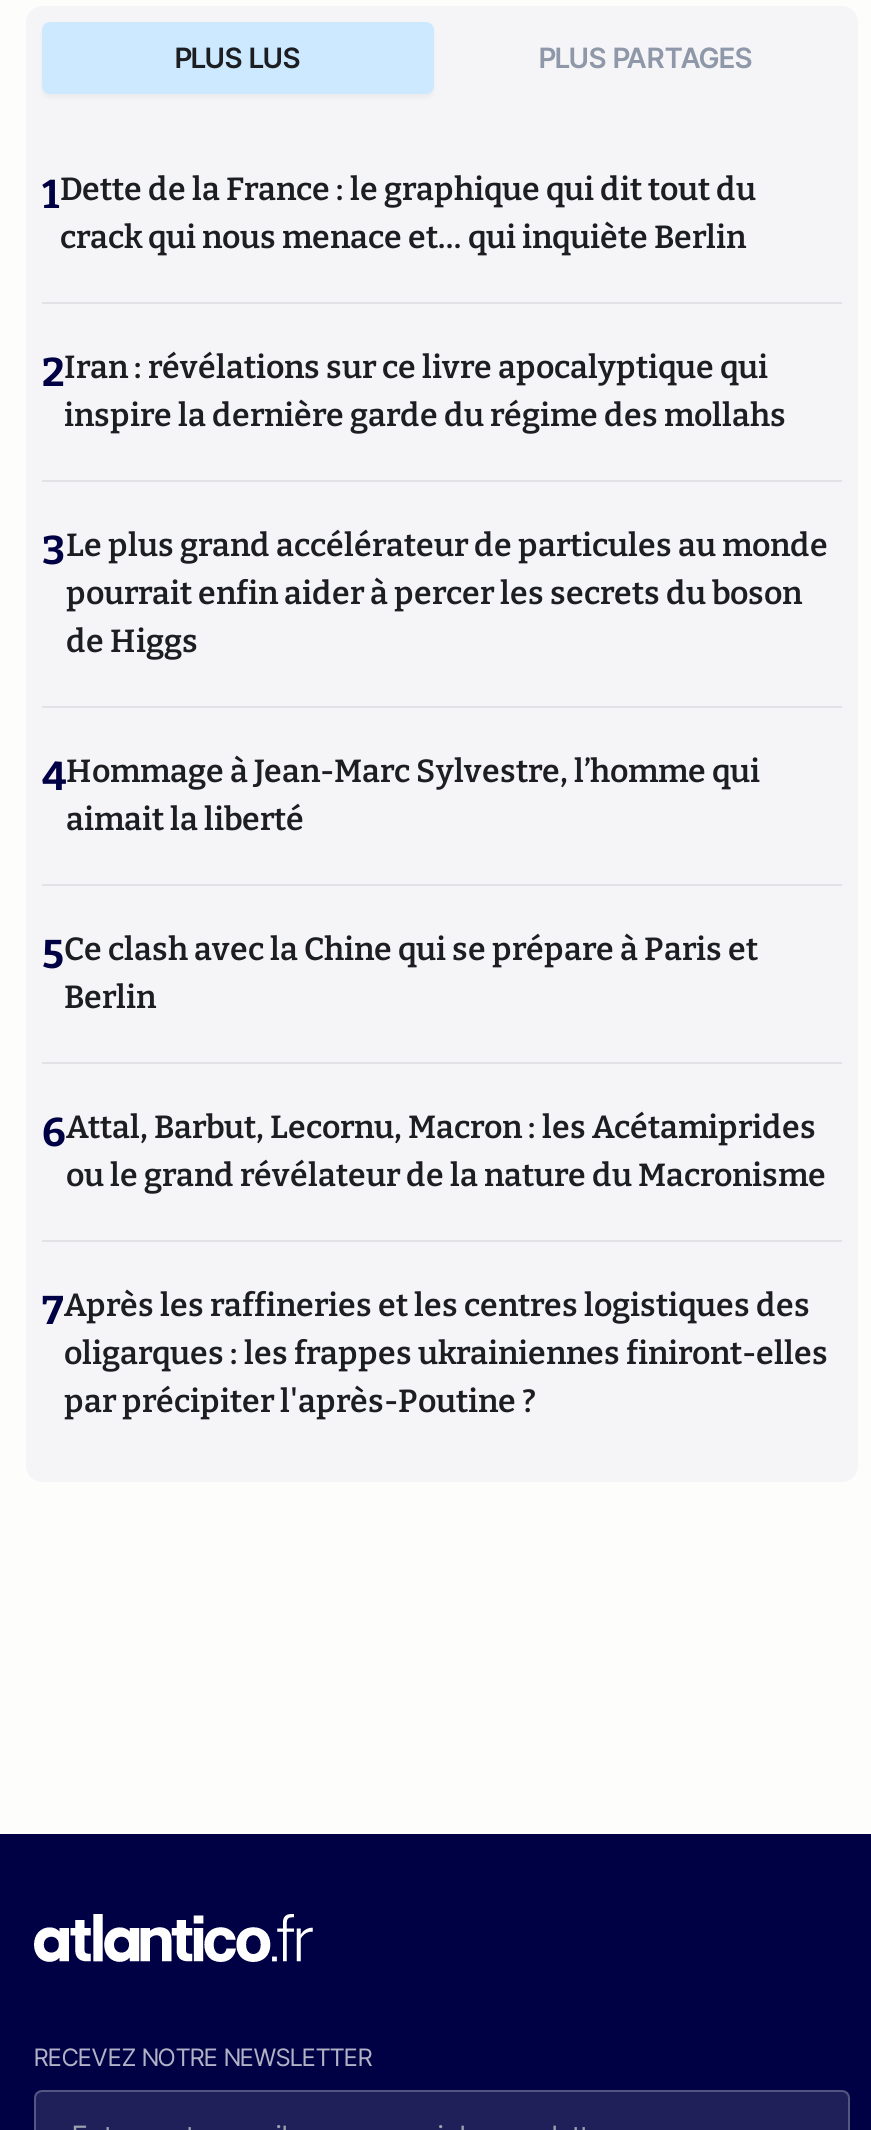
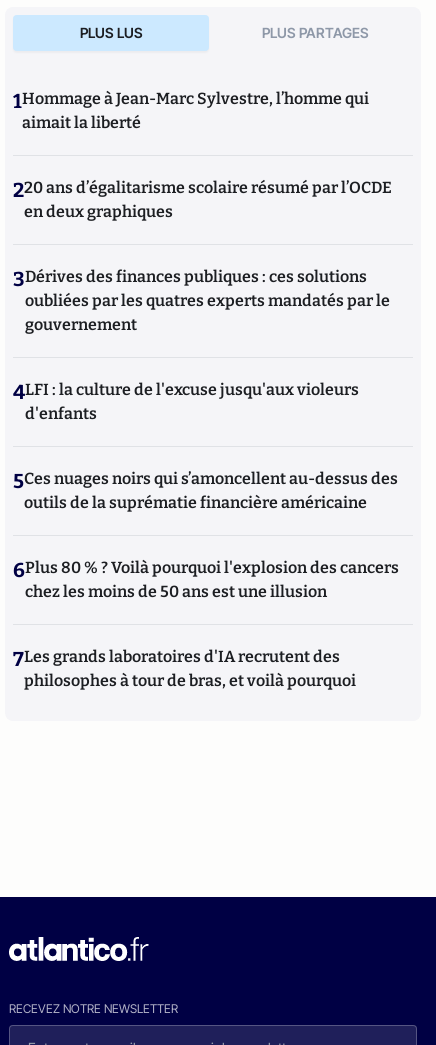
[42,170,828,800] 1Dette de la France : le graphique qui dit tout du | crack qui nous menace et… qui inquiète Berlin | 2Iran : révélations sur ce livre apocalyptique qui | inspire la dernière garde du régime des mollahs | 3Le plus grand accélérateur de particules au monde | pourrait enfin aider à percer les secrets du boson | de Higgs | 4Hommage à Jean-Marc Sylvestre, l’homme qui -> [13,89,369,113] 1Hommage à Jean-Marc Sylvestre, l’homme qui
moved [66,800,304,838] -> [22,113,141,132]: aimait la liberté
[42,930,828,1420] 5Ce clash avec la Chine qui se prépare à Paris et | Berlin | 6Attal, Barbut, Lecornu, Macron : les Acétamiprides | ou le grand révélateur de la nature du Macronisme | 7Après les raffineries et les centres logistiques des | oligarques : les frappes ukrainiennes finiront-elles | par précipiter l'après-Poutine ? -> [13,178,399,690] 220 ans d’égalitarisme scolaire résumé par l’OCDE | en deux graphiques | 3Dérives des finances publiques : ces solutions | oubliées par les quatres experts mandatés par le | gouvernement | 4LFI : la culture de l'excuse jusqu'aux violeurs | d'enfants | 5Ces nuages noirs qui s’amoncellent au-dessus des | outils de la suprématie financière américaine | 6Plus 80 % ? Voilà pourquoi l'explosion des cancers | chez les moins de 50 ans est une illusion | 7Les grands laboratoires d'IA recrutent des | philosophes à tour de bras, et voilà pourquoi

